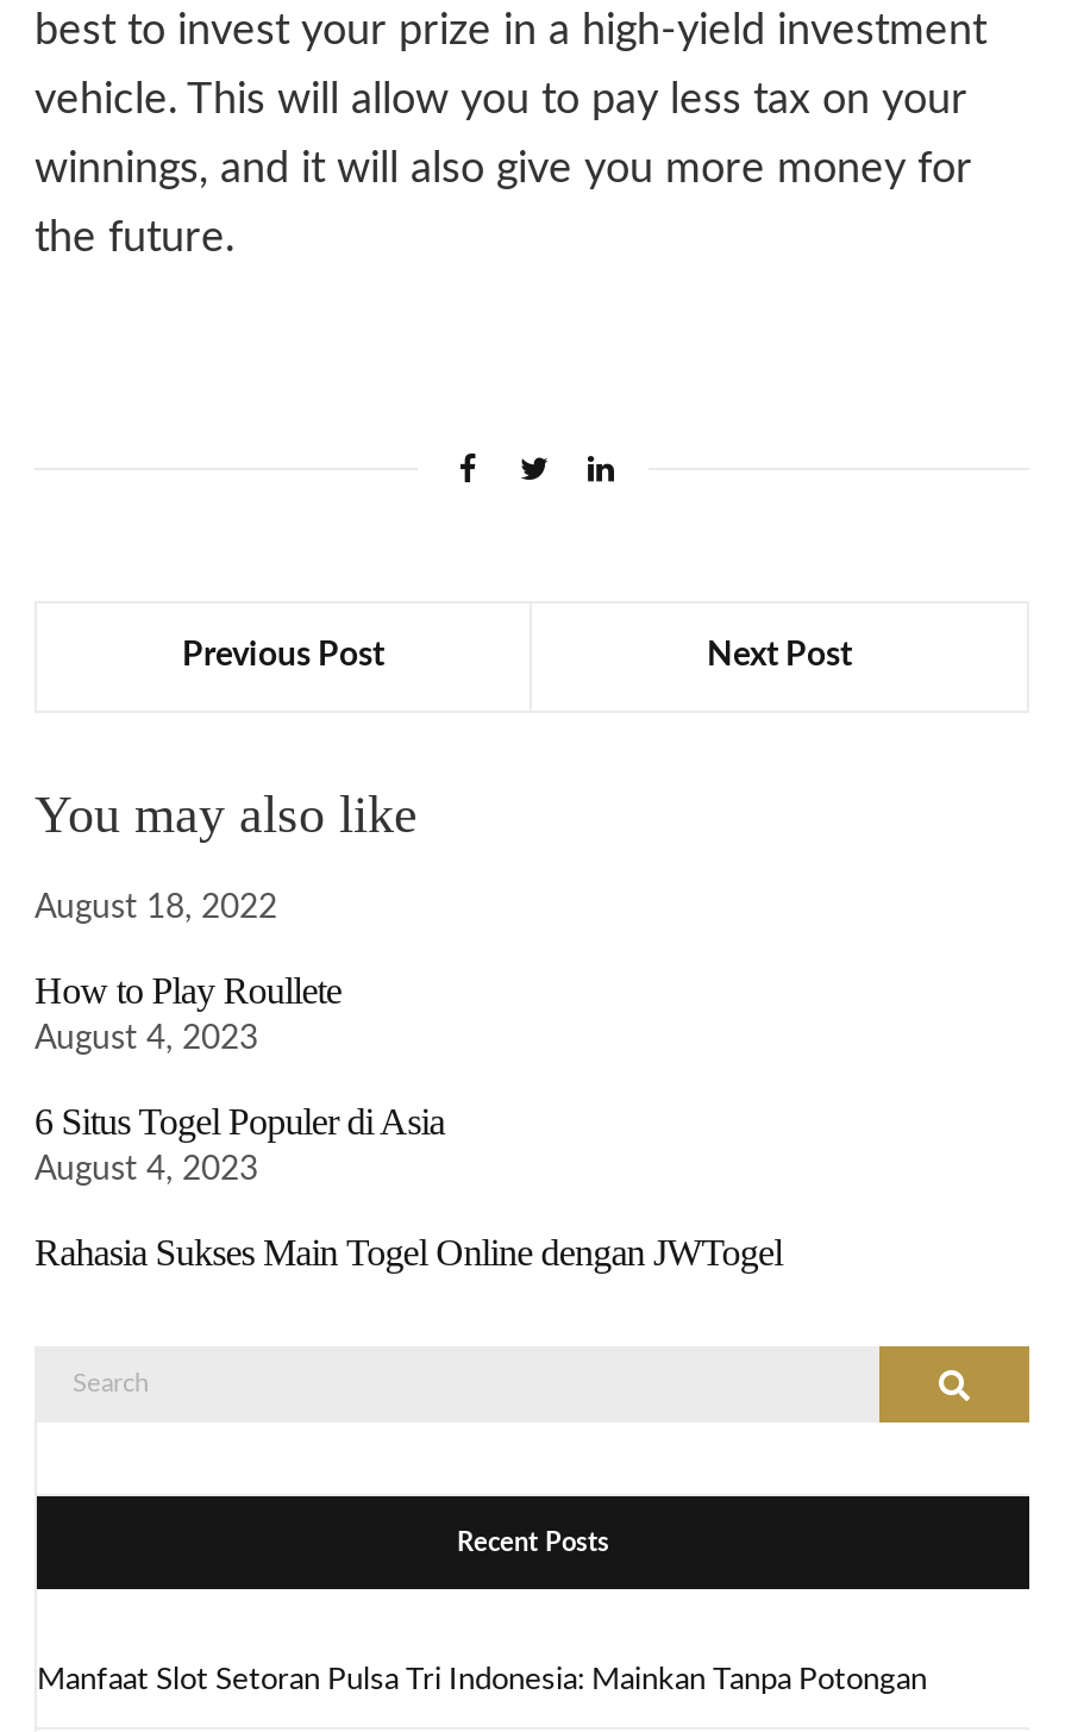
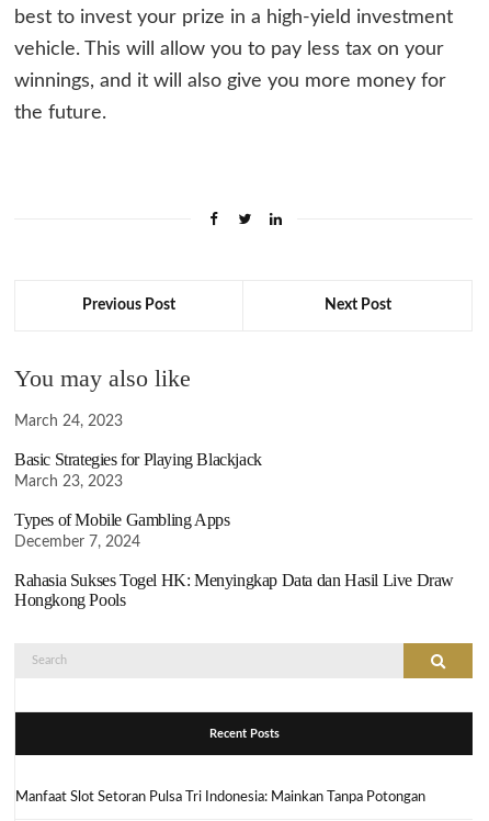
[35,891,277,924] August 18, 2022 -> [14,413,123,429] March 24, 2023
[35,969,342,1055] How to Play Roullete | August 4, 2023 -> [14,450,262,489] Basic Strategies for Playing Blackjack | March 23, 2023
[35,1100,445,1186] 6 Situs Togel Populer di Asia | August 4, 2023 -> [14,510,230,549] Types of Mobile Gambling Apps | December 7, 2024
[35,1231,782,1272] Rahasia Sukses Main Togel Online dengan JWTogel -> [14,570,454,609] Rahasia Sukses Togel HK: Menyingkap Data dan Hasil Live Draw | Hongkong Pools

